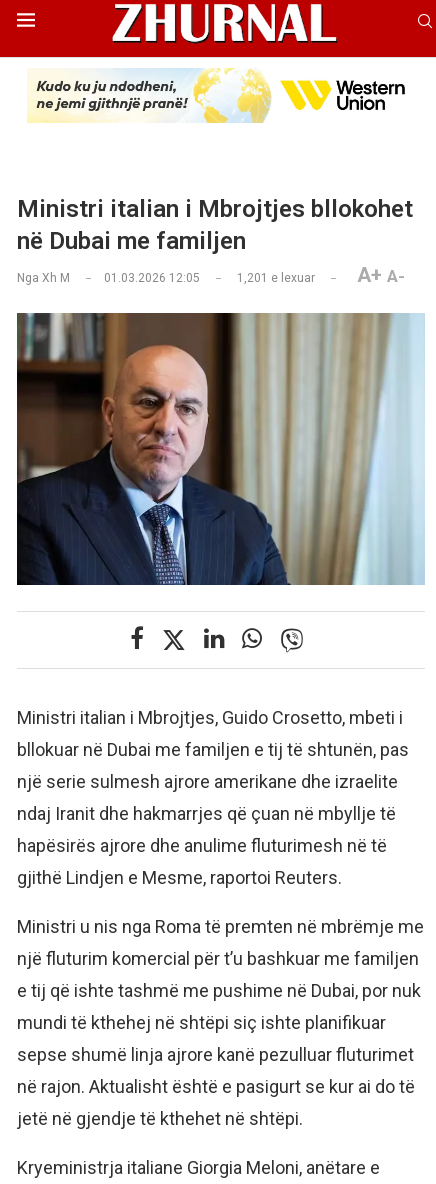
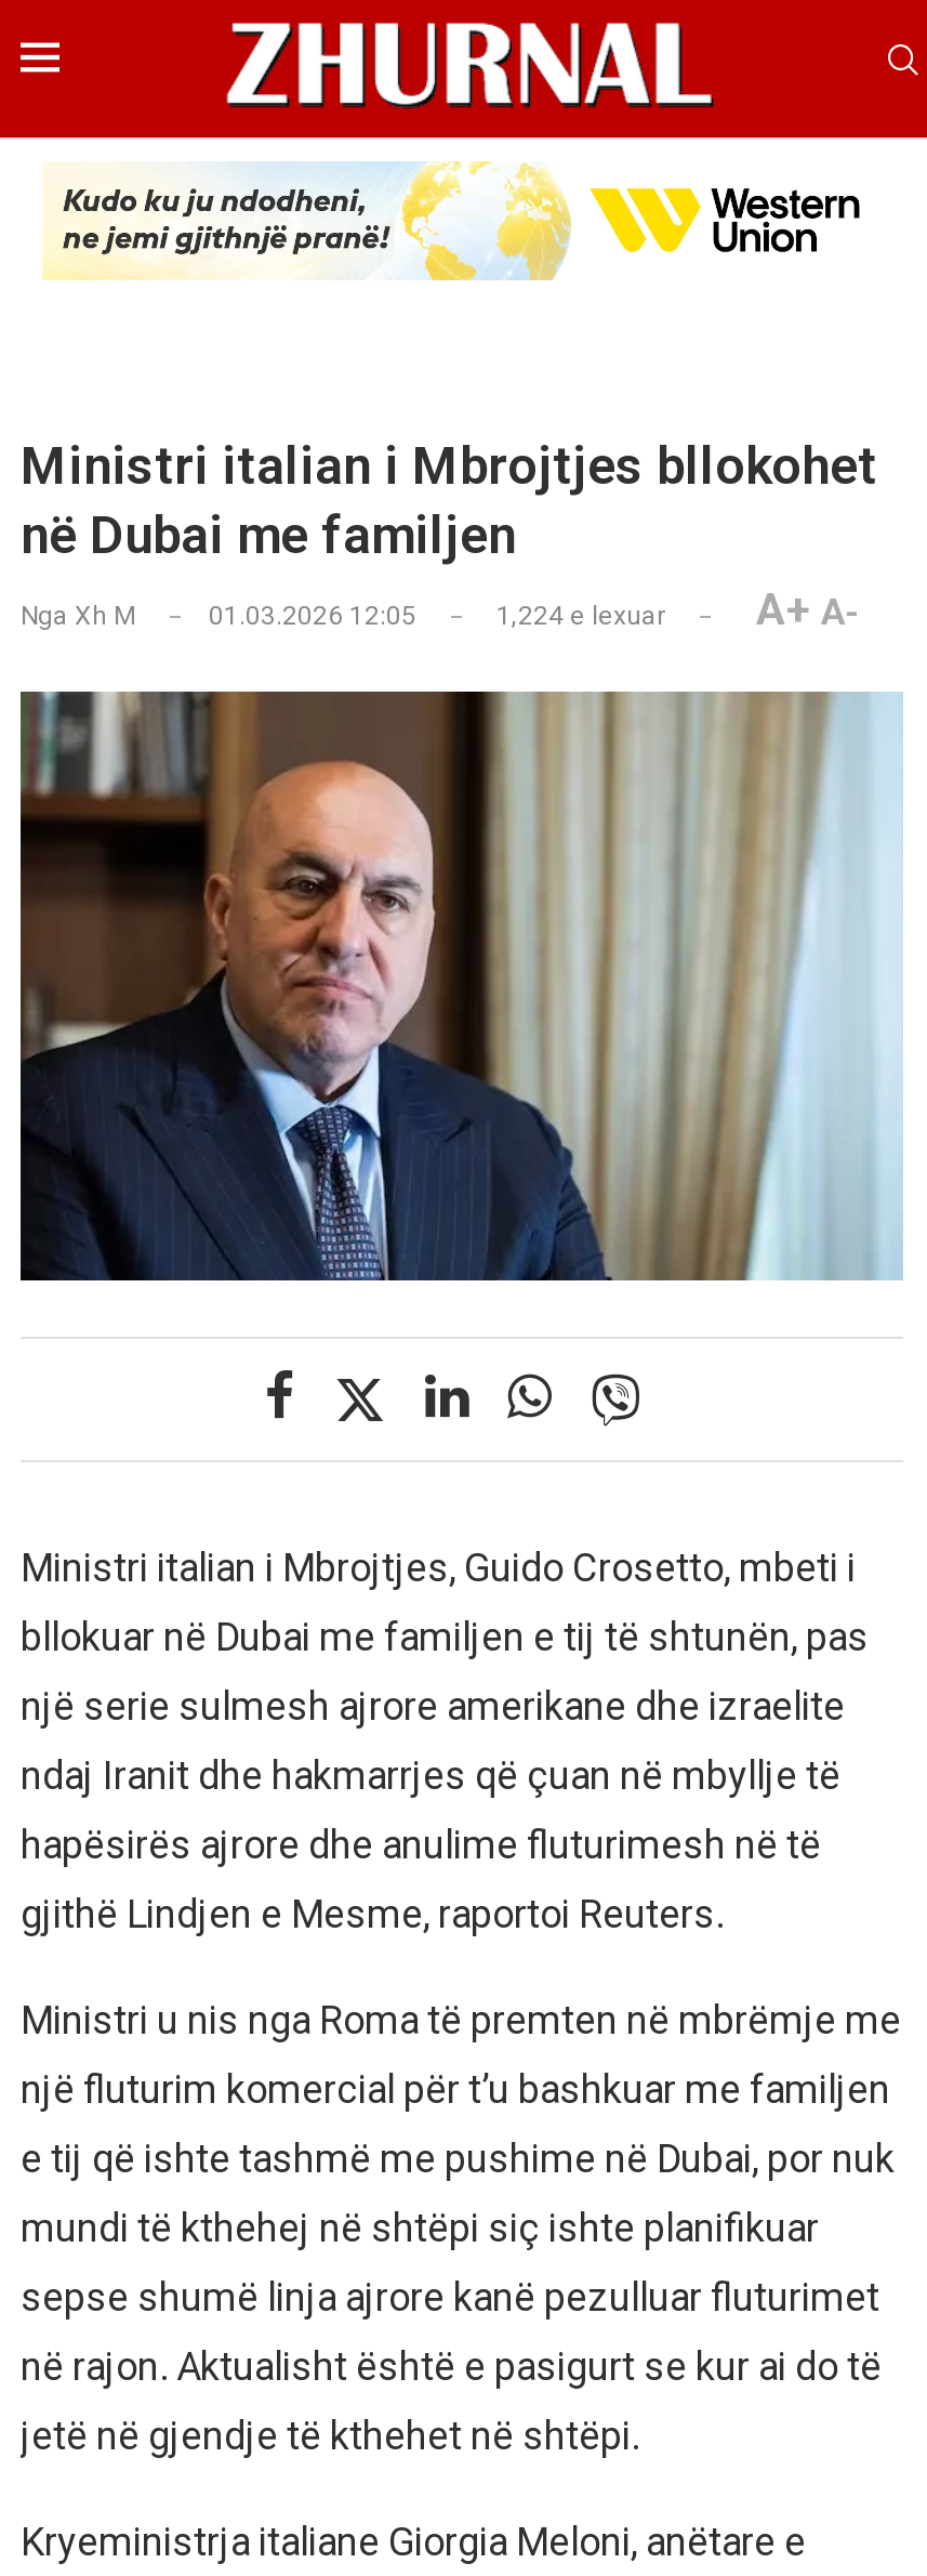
[234,271,315,285] 1,201 e lexuar -> [490,601,665,632] 1,224 e lexuar

